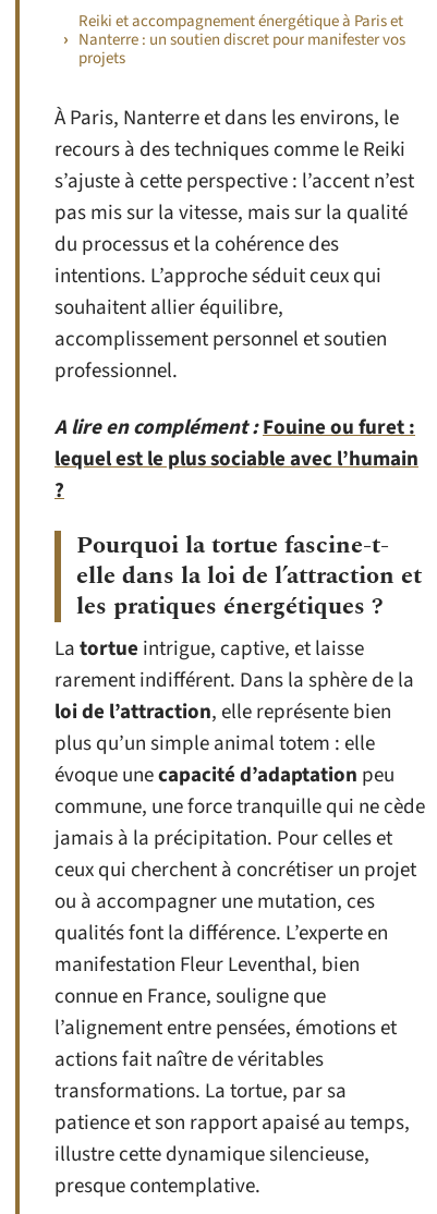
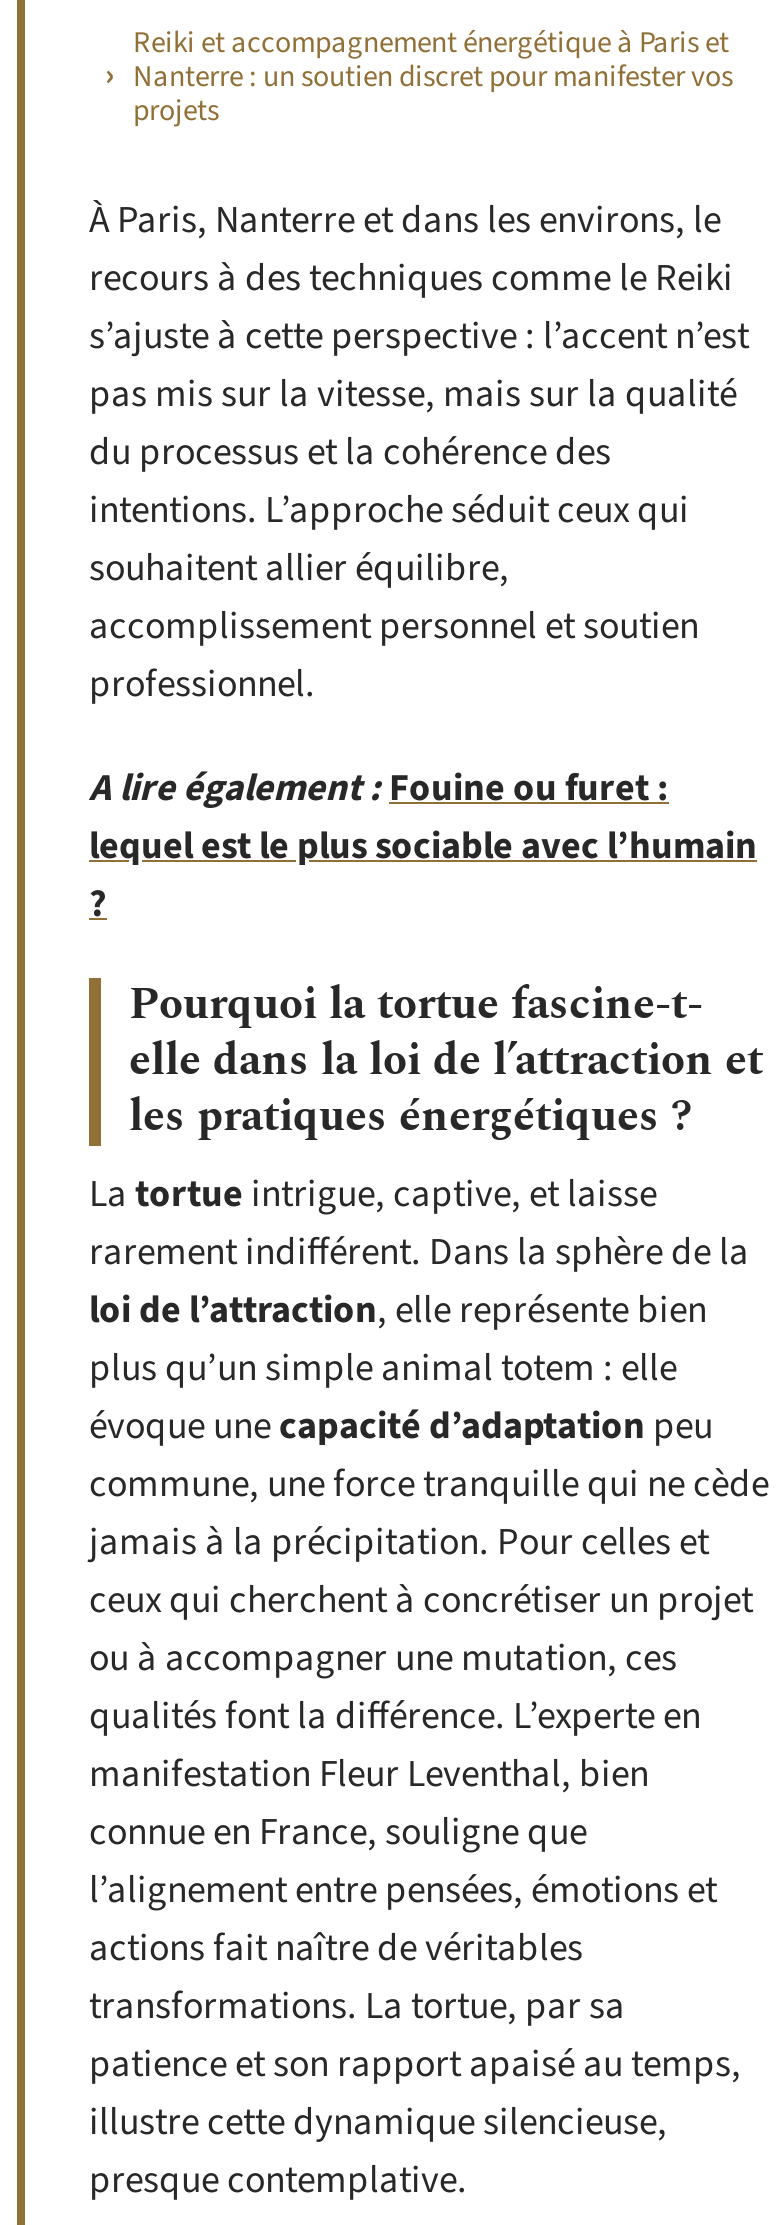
[54,412,415,442] A lire en complément : Fouine ou furet : -> [89,761,669,815] A lire également : Fouine ou furet :

